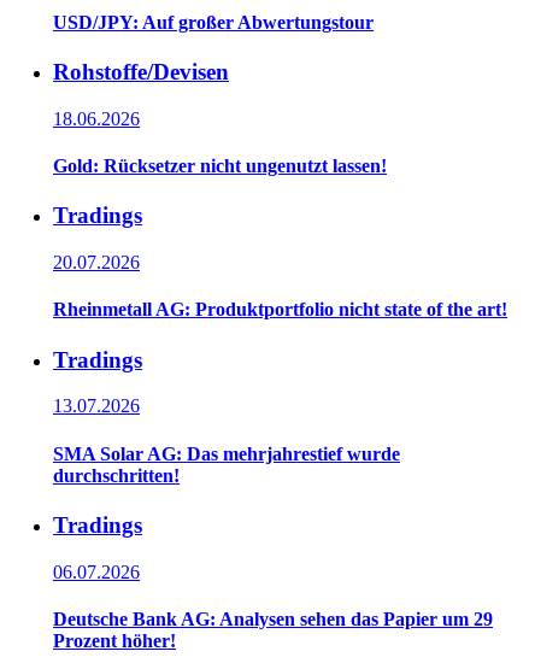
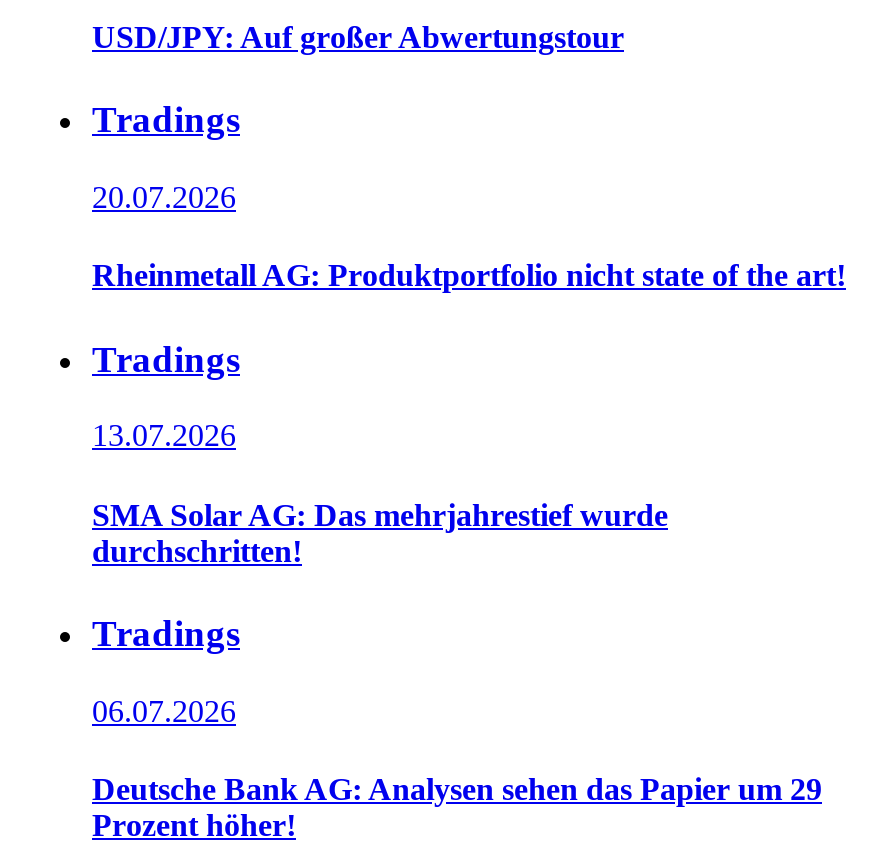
[53,59,387,176] Rohstoffe/Devisen | 18.06.2026 | Gold: Rücksetzer nicht ungenutzt lassen! -> none

